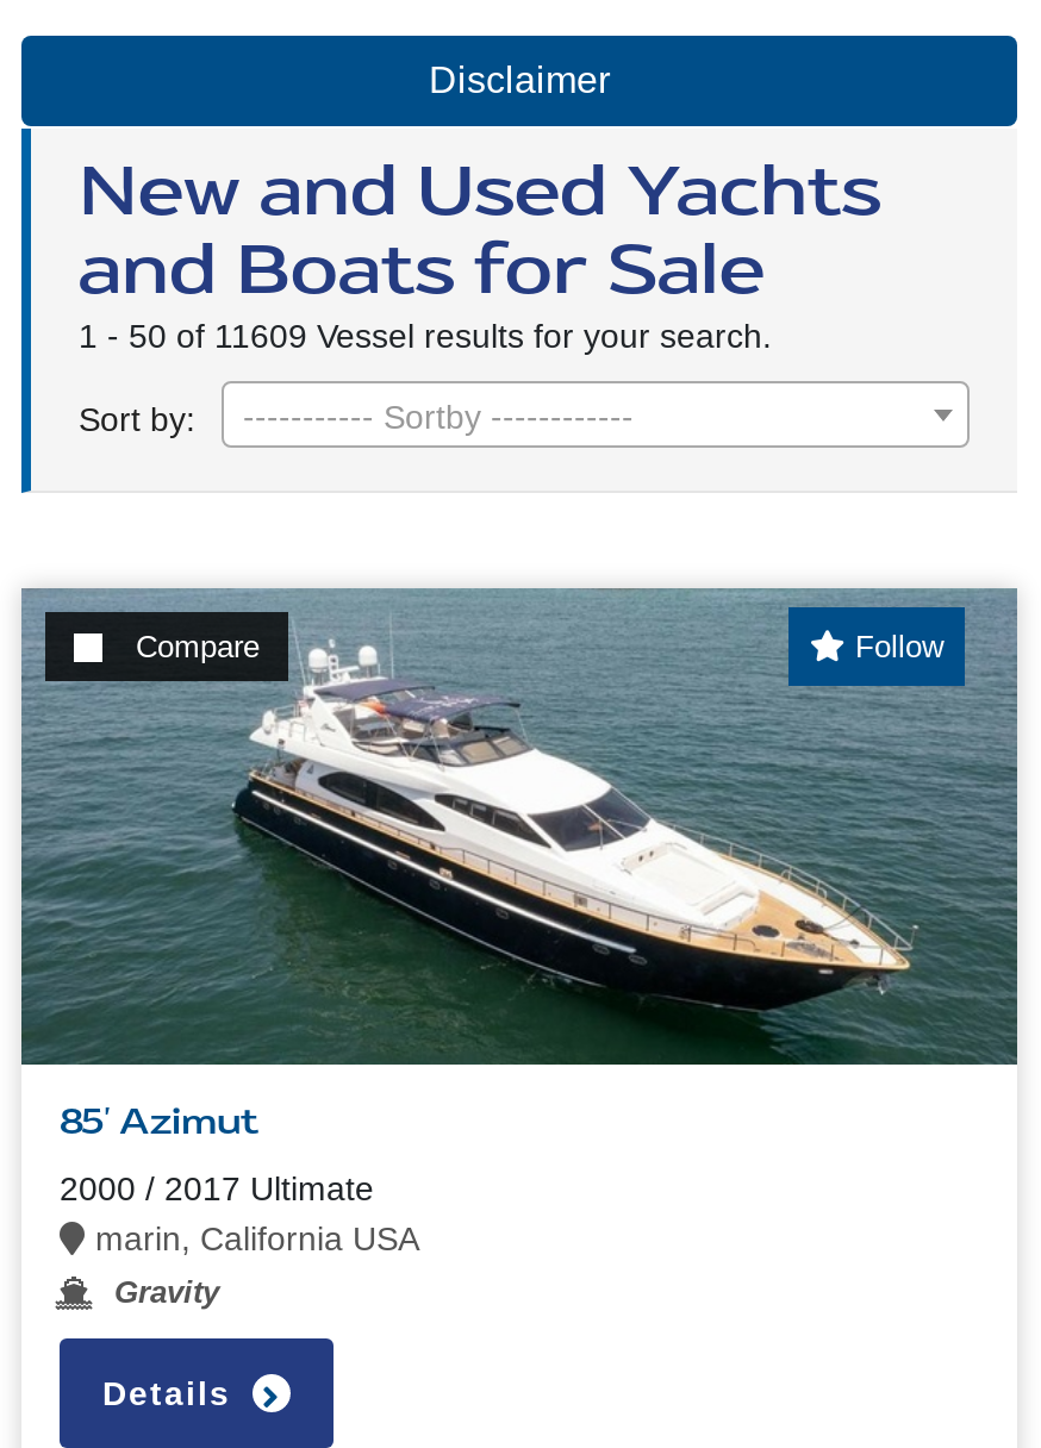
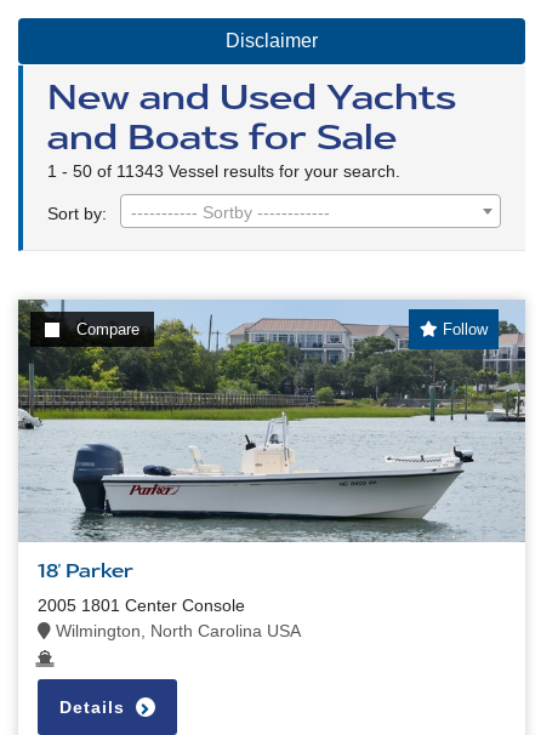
[79,317,772,355] 1 - 50 of 11609 Vessel results for your search. -> [47,161,400,181] 1 - 50 of 11343 Vessel results for your search.
[19,588,1017,1146] [image] | 85' Azimut -> [18,300,525,583] [image] | 18' Parker
[60,1169,419,1310] 2000 / 2017 Ultimate | marin, California USA | Gravity -> [38,596,301,640] 2005 1801 Center Console | Wilmington, North Carolina USA

